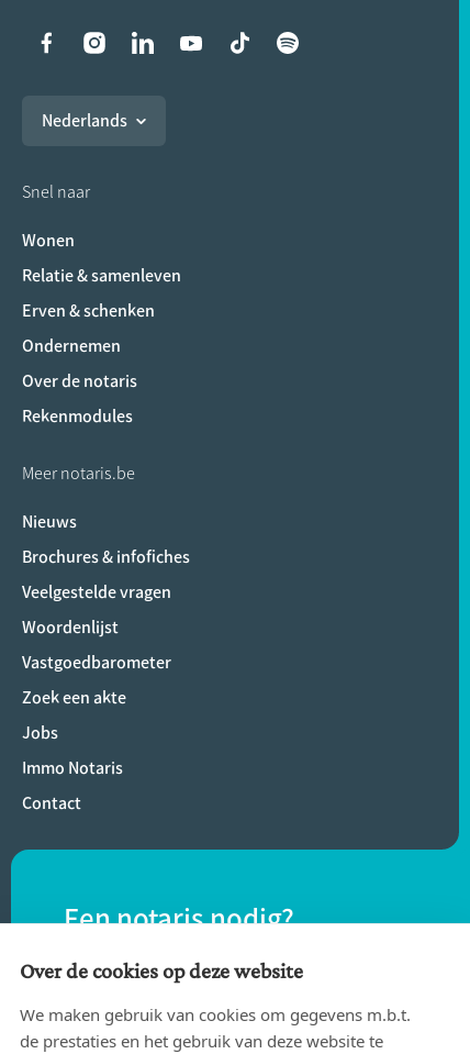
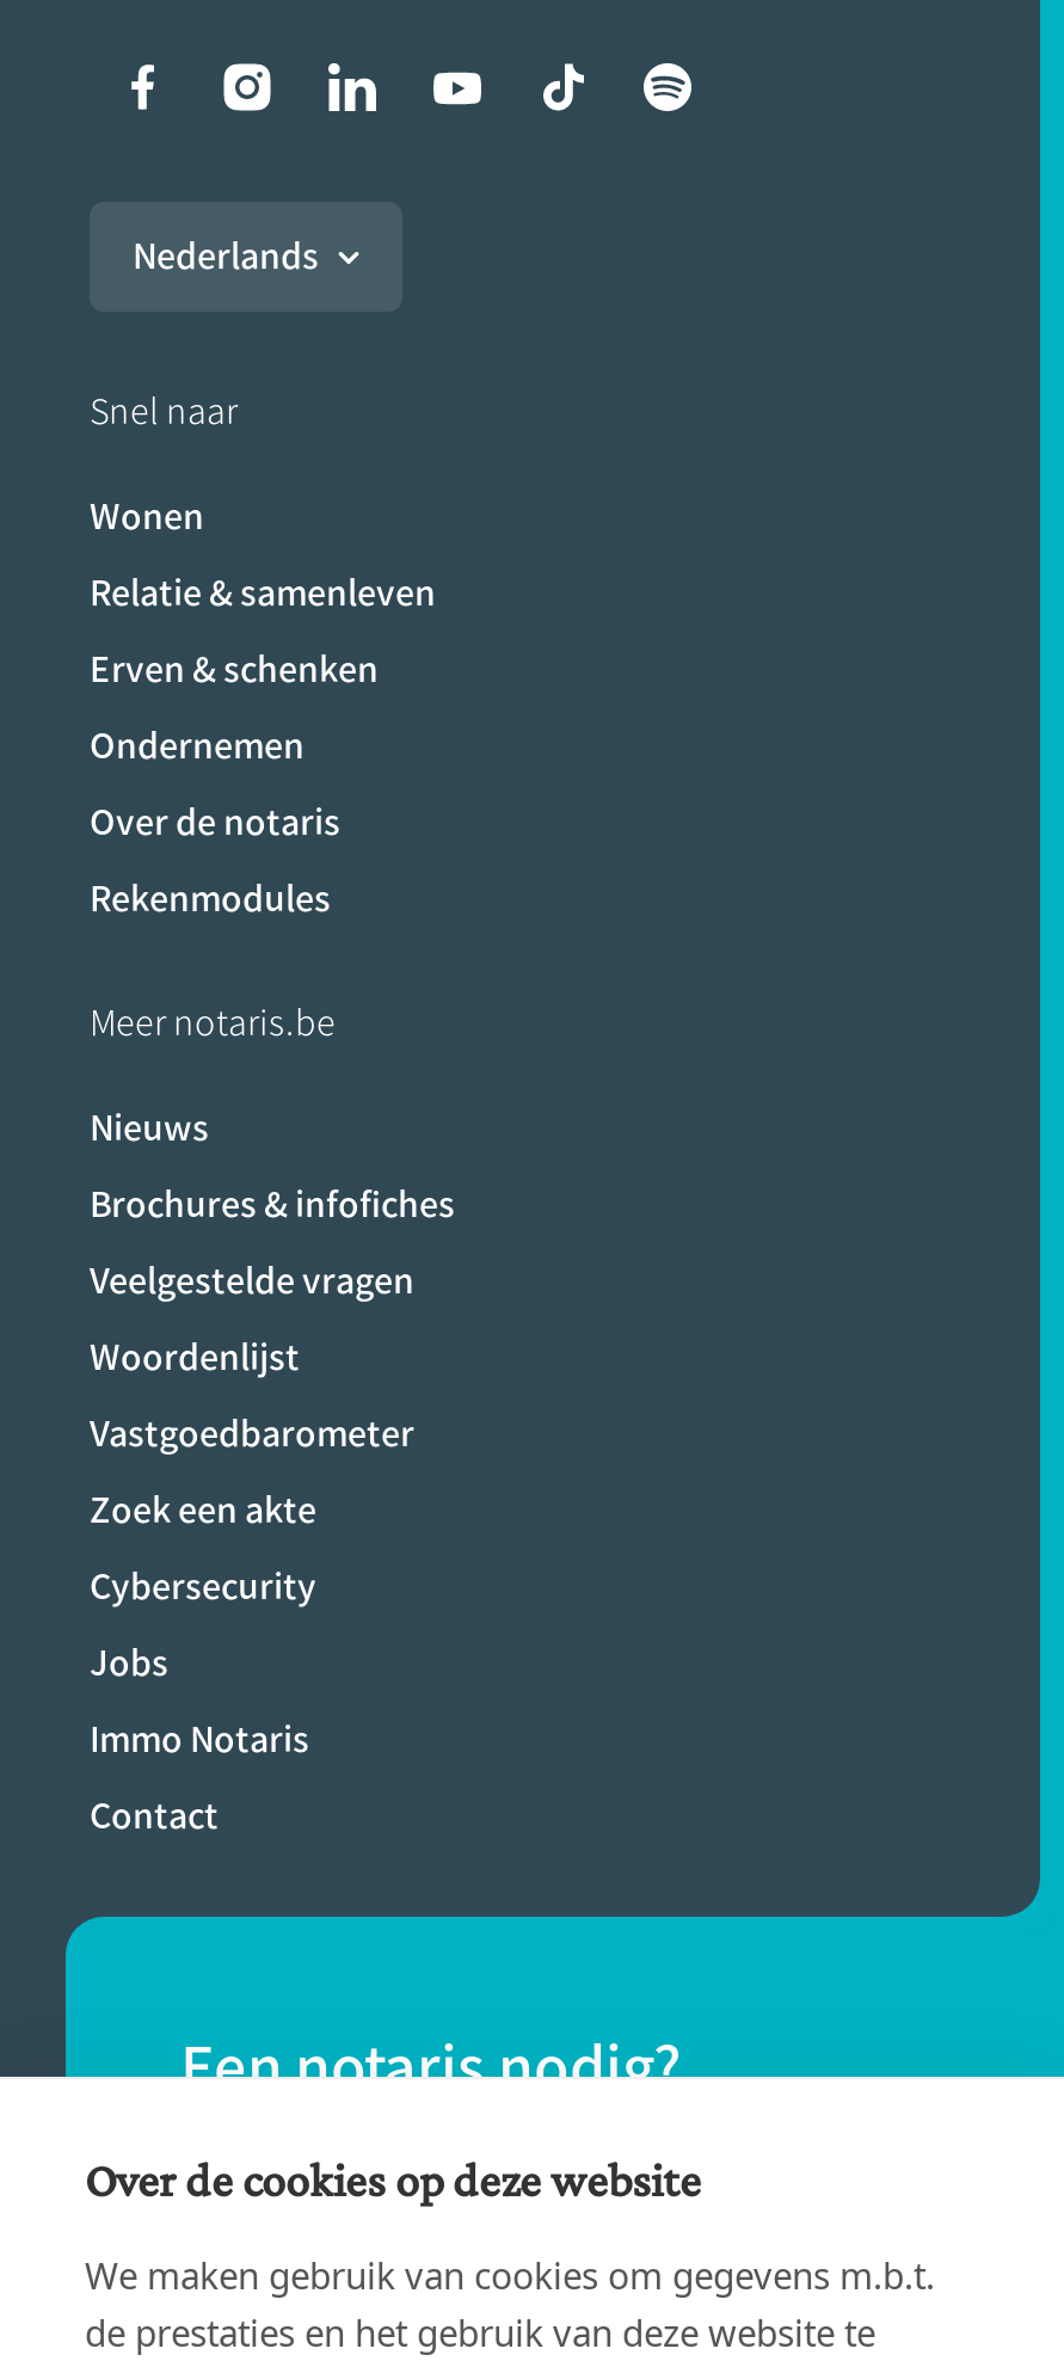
none -> [90,1563,316,1609] Cybersecurity

